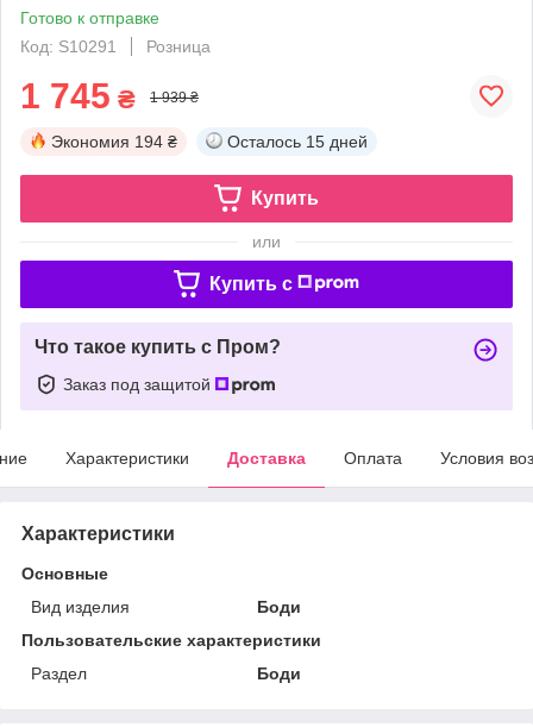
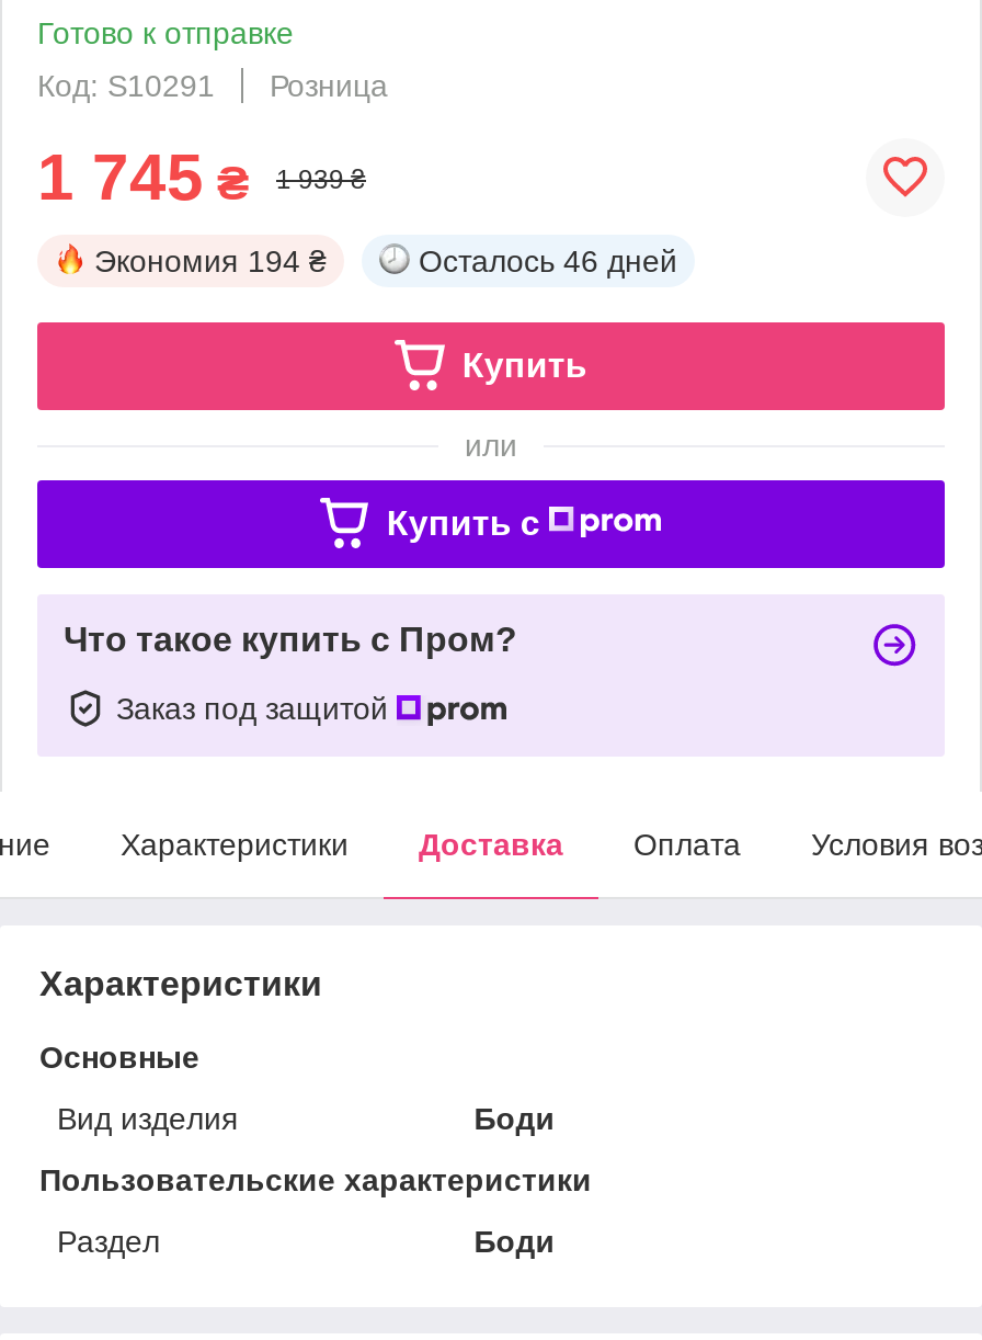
[227,132,368,151] Осталось 15 дней -> [419,243,677,278] Осталось 46 дней

